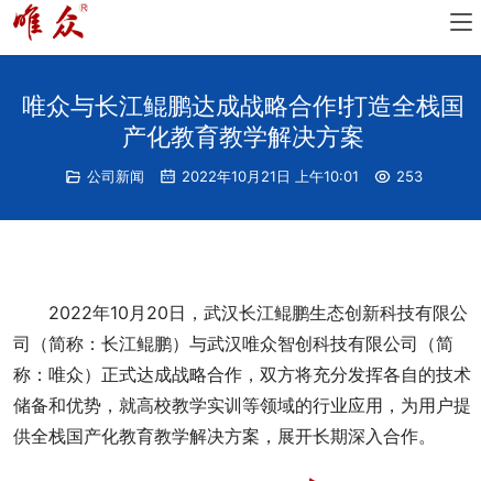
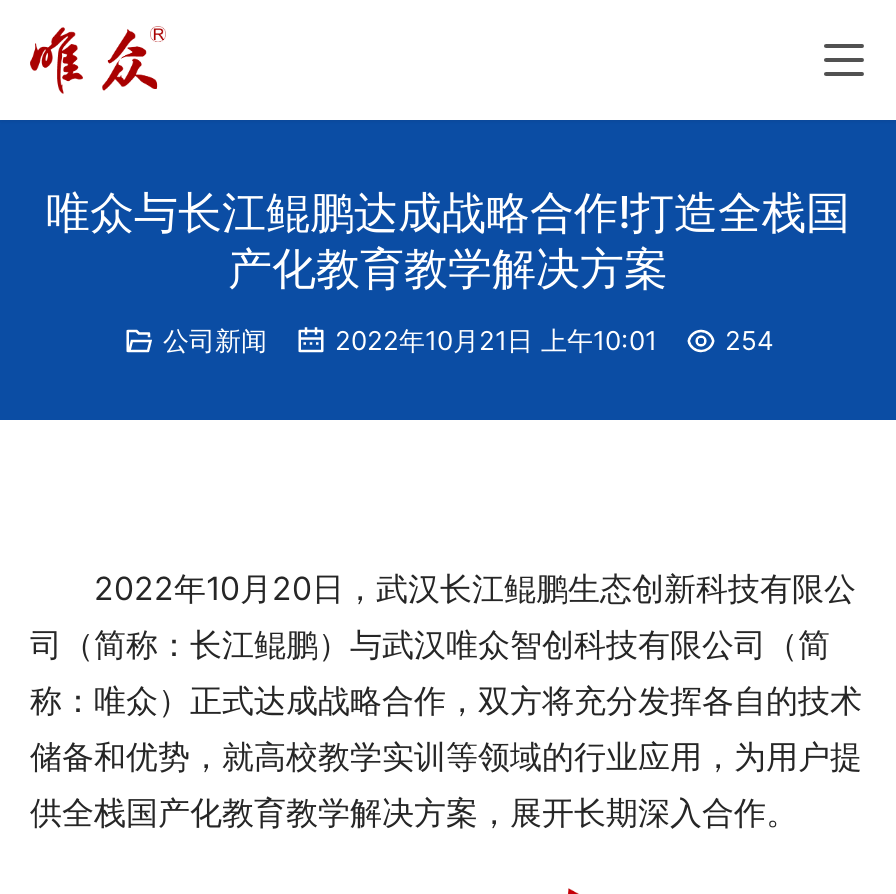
[86,167,422,185] 公司新闻 2022年10月21日 上午10:01 253 -> [163,324,773,356] 公司新闻 2022年10月21日 上午10:01 254

